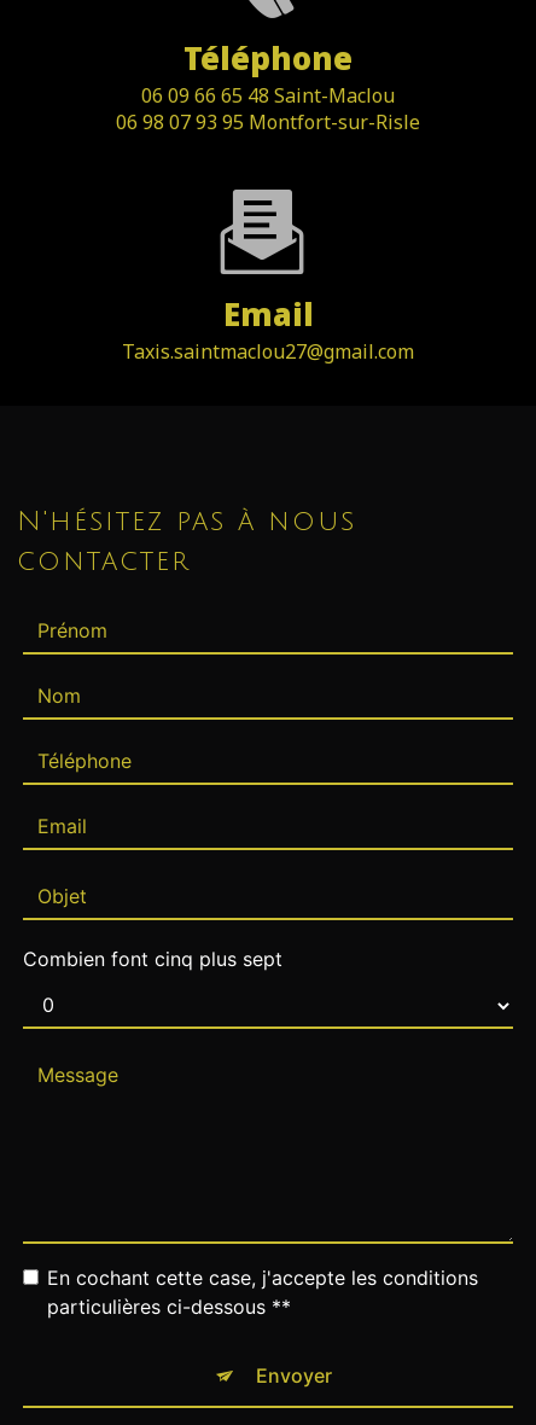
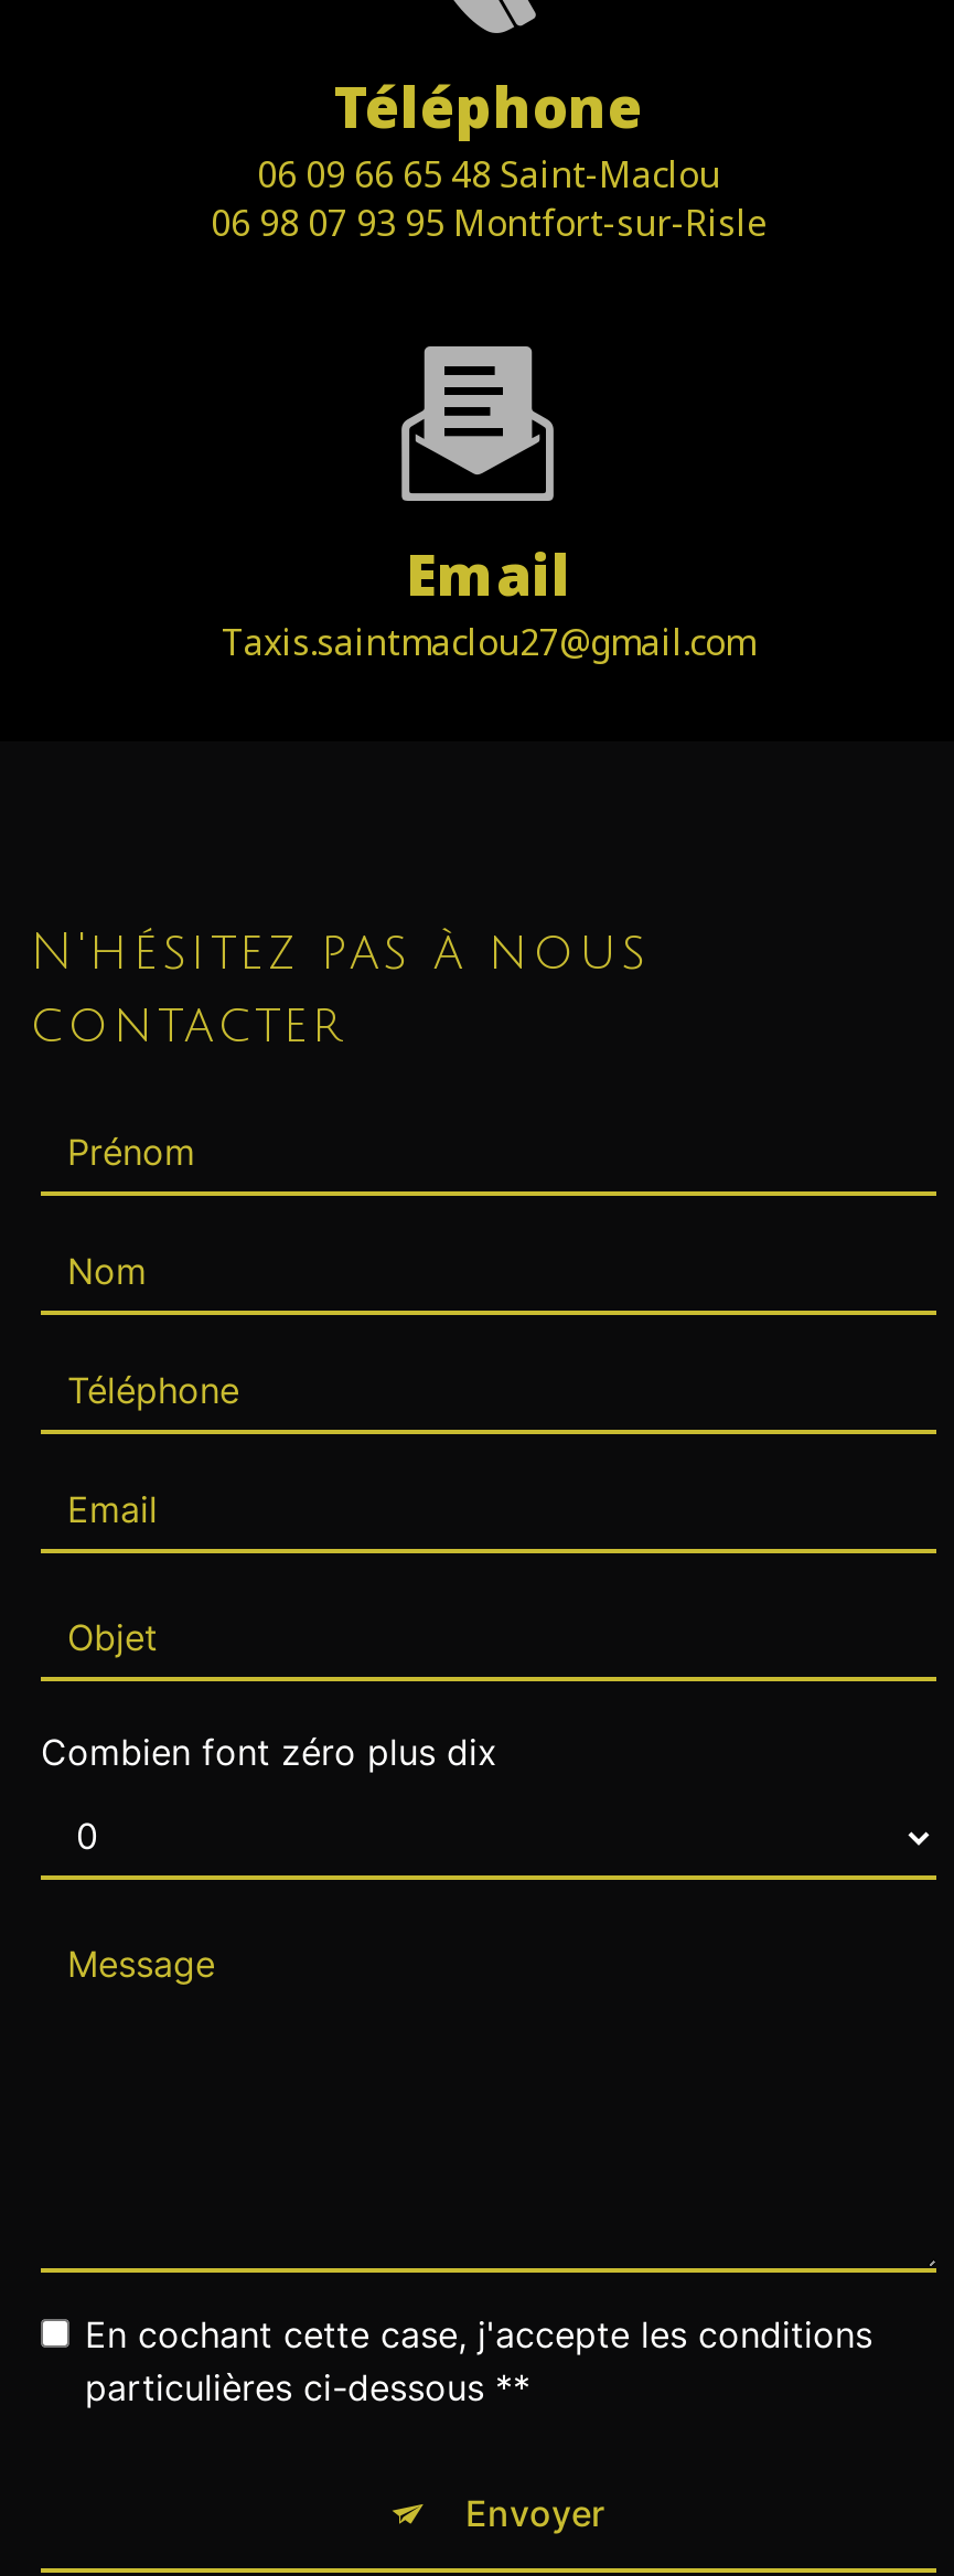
[23,947,282,971] Combien font cinq plus sept -> [41,1730,497,1774] Combien font zéro plus dix

